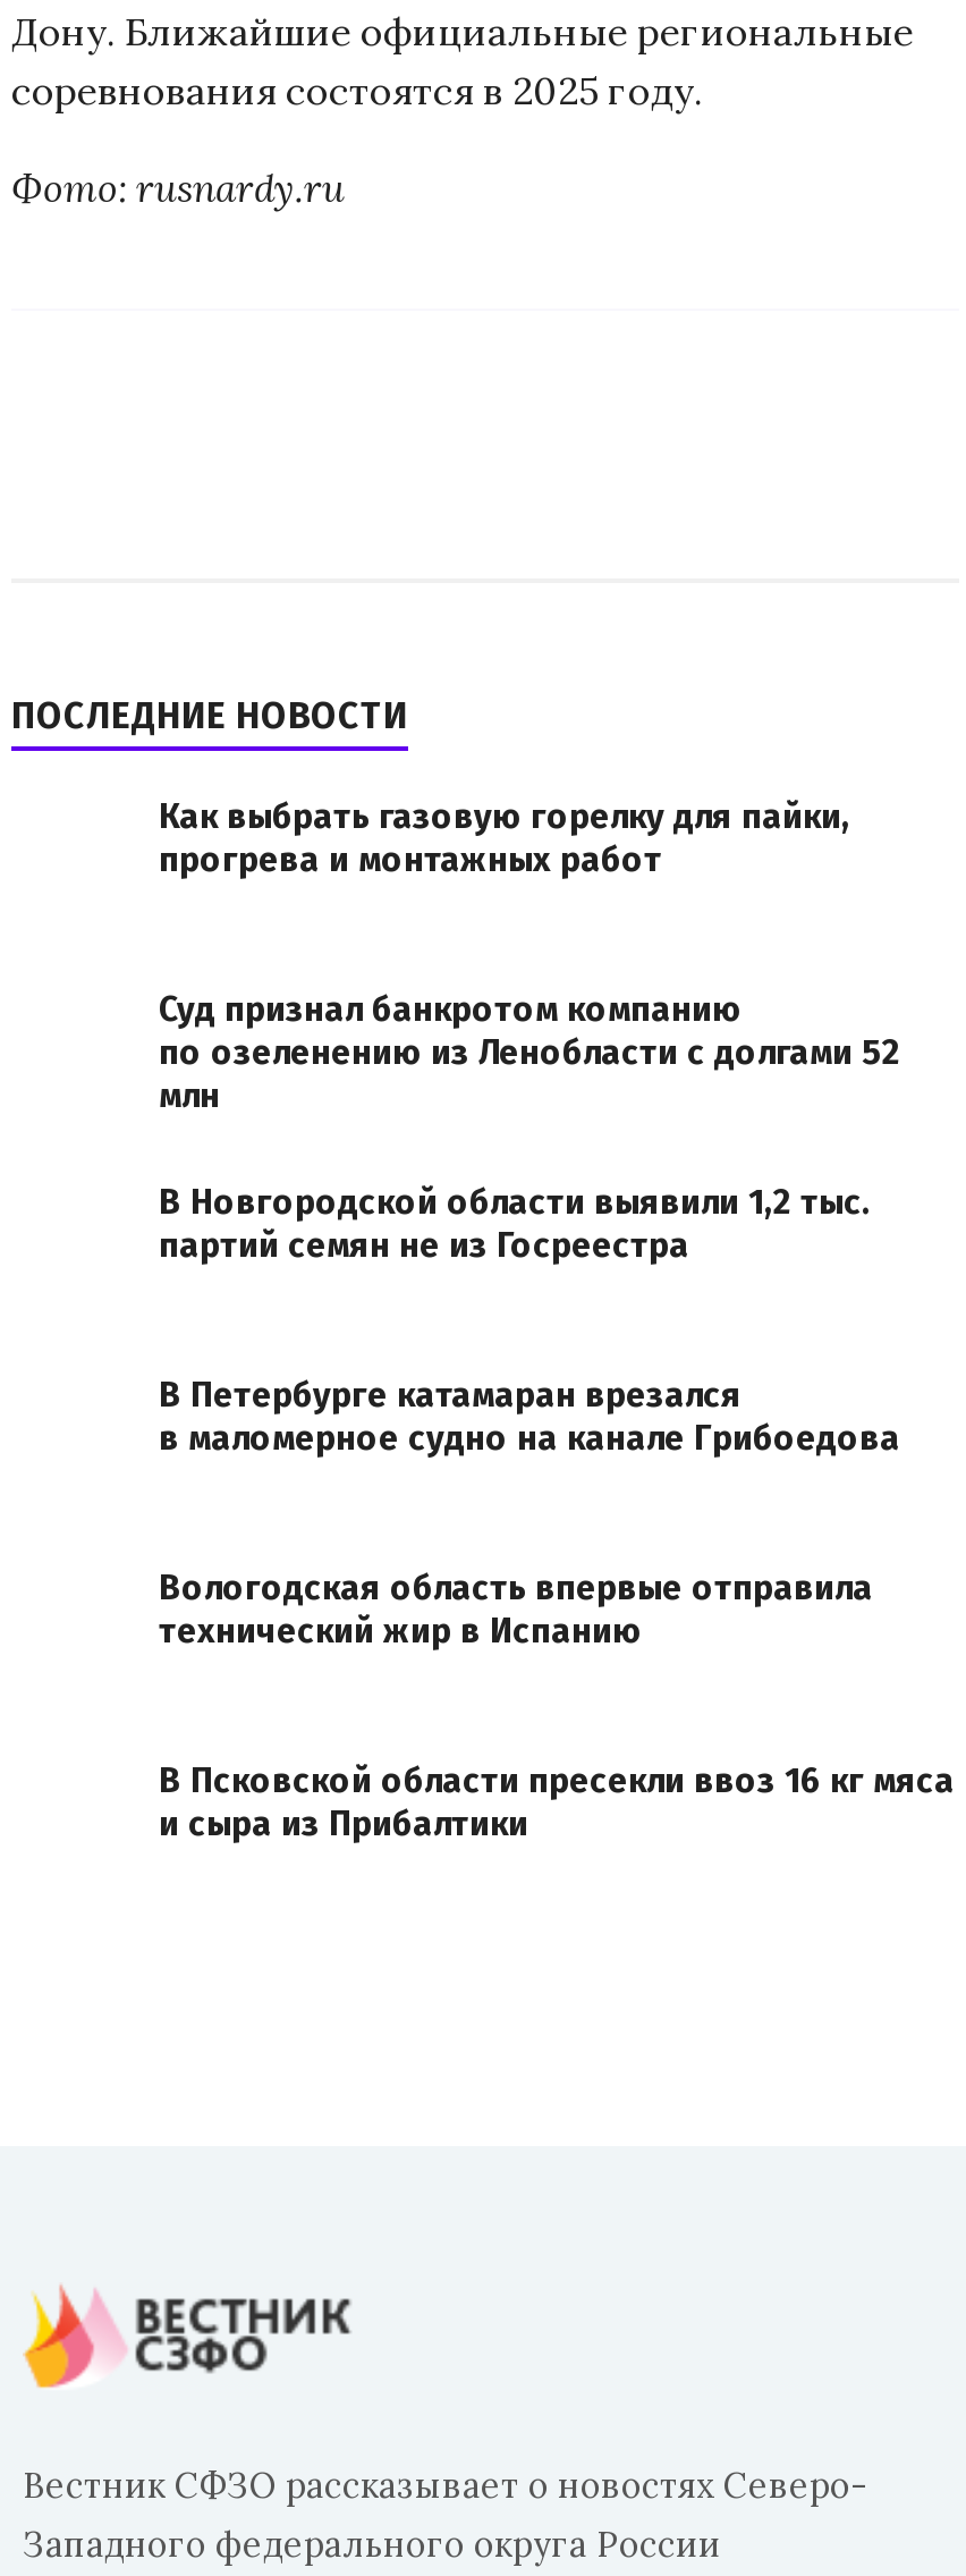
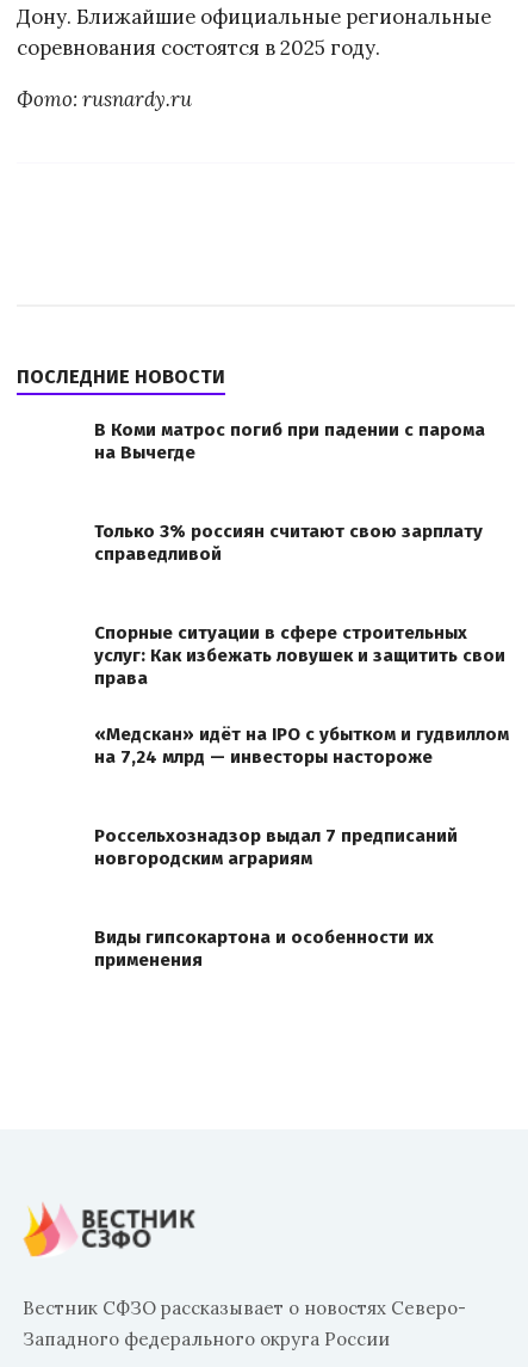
[159,796,850,880] Как выбрать газовую горелку для пайки, | прогрева и монтажных работ -> [94,419,485,463] В Коми матрос погиб при падении с парома | на Вычегде
[159,988,900,1115] Суд признал банкротом компанию | по озеленению из Ленобласти с долгами 52 | млн -> [94,520,483,564] Только 3% россиян считают свою зарплату | справедливой
[159,1181,871,1265] В Новгородской области выявили 1,2 тыс. | партий семян не из Госреестра -> [94,622,505,689] Спорные ситуации в сфере строительных | услуг: Как избежать ловушек и защитить свои | права
[159,1374,900,1458] В Петербурге катамаран врезался | в маломерное судно на канале Грибоедова -> [94,723,509,767] «Медскан» идёт на IPO с убытком и гудвиллом | на 7,24 млрд — инвесторы настороже
[159,1567,873,1651] Вологодская область впервые отправила | технический жир в Испанию -> [94,825,458,869] Россельхознадзор выдал 7 предписаний | новгородским аграриям
[159,1760,955,1844] В Псковской области пресекли ввоз 16 кг мяса | и сыра из Прибалтики -> [94,926,434,970] Виды гипсокартона и особенности их | применения

